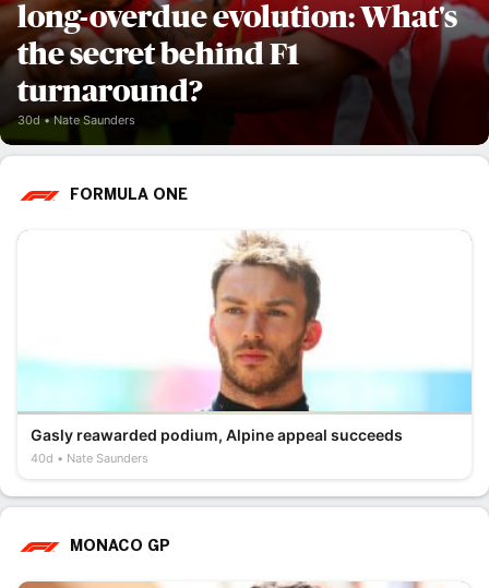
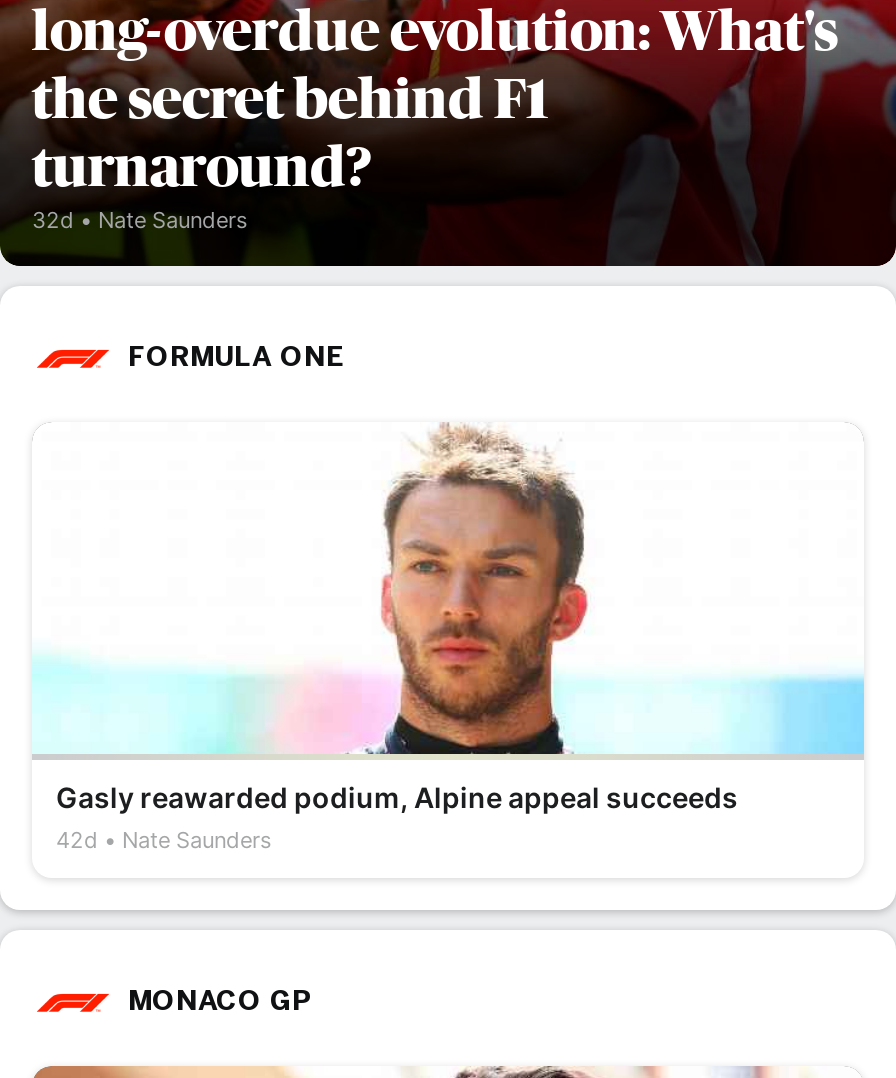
[17,112,135,128] 30d Nate Saunders -> [32,206,248,234] 32d Nate Saunders
[31,451,148,466] 40d Nate Saunders -> [56,827,272,855] 42d Nate Saunders

